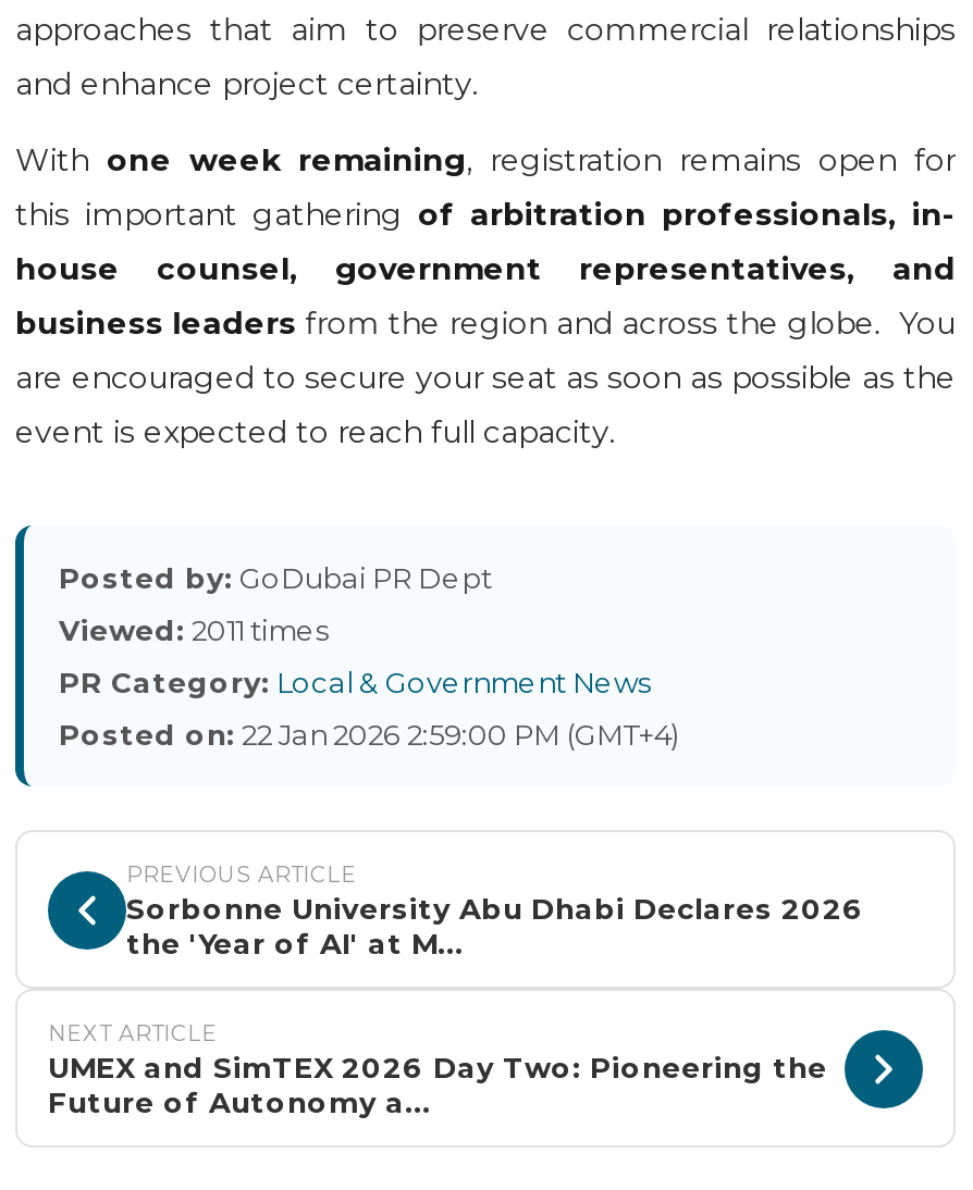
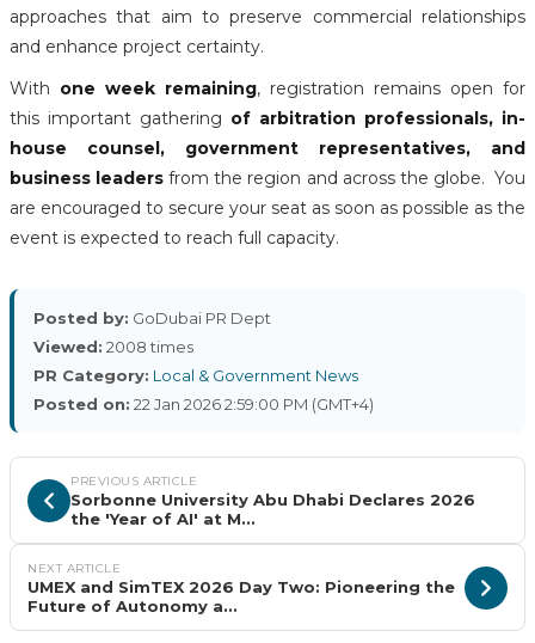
[59,612,329,647] Viewed: 2011 times -> [33,337,193,356] Viewed: 2008 times

